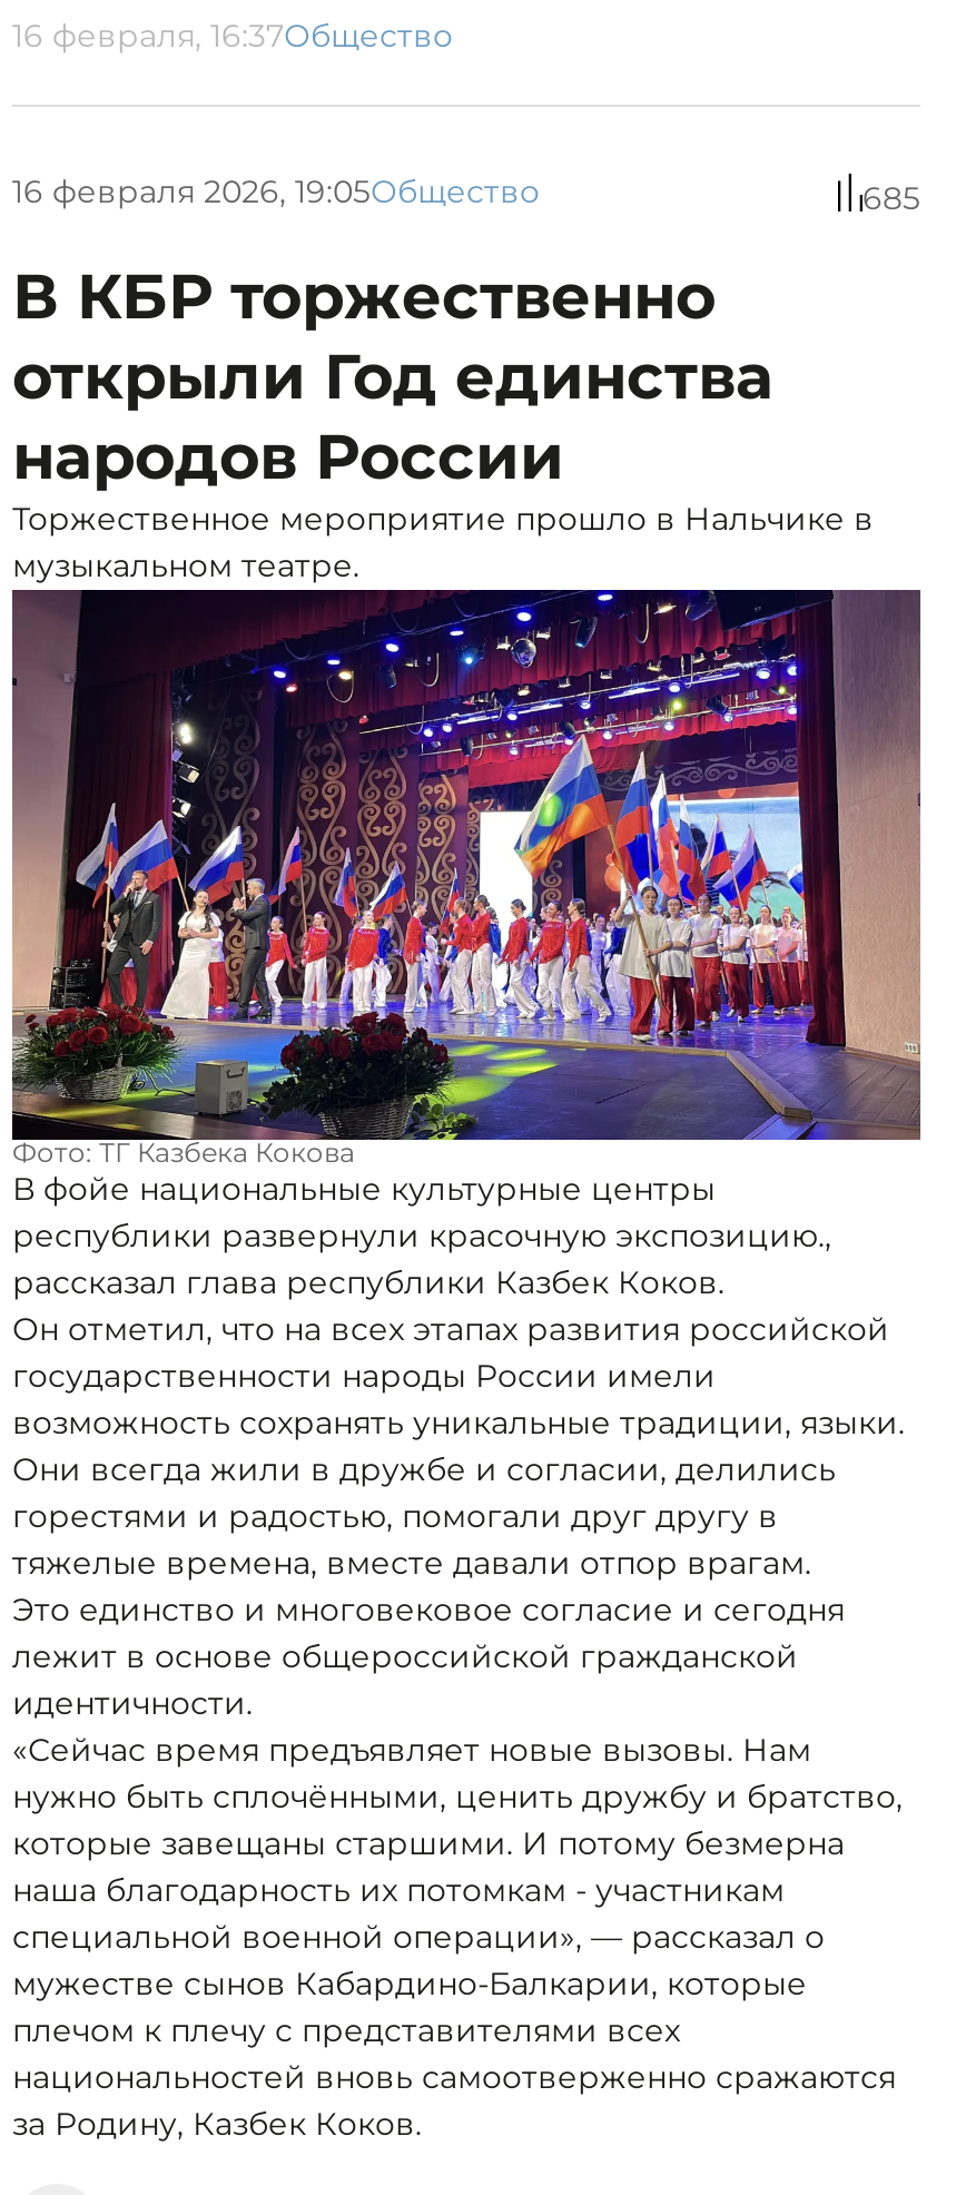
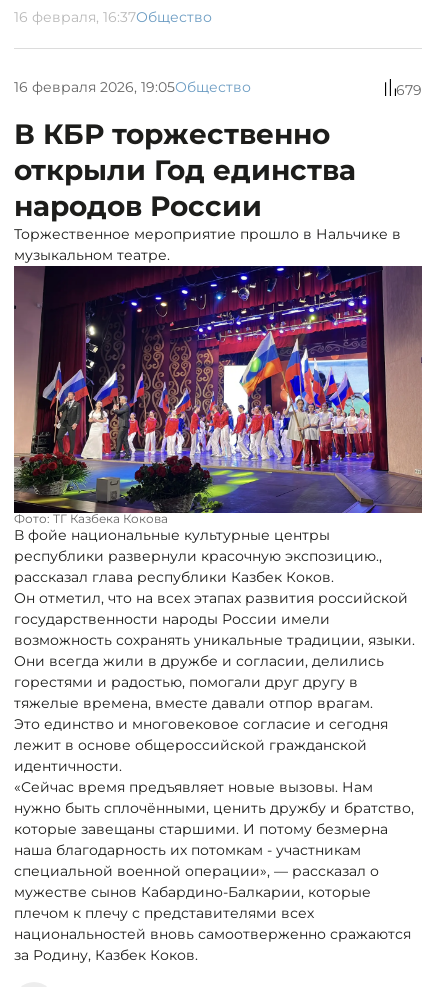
[863,178,920,218] 685 -> [396,81,422,99] 679

